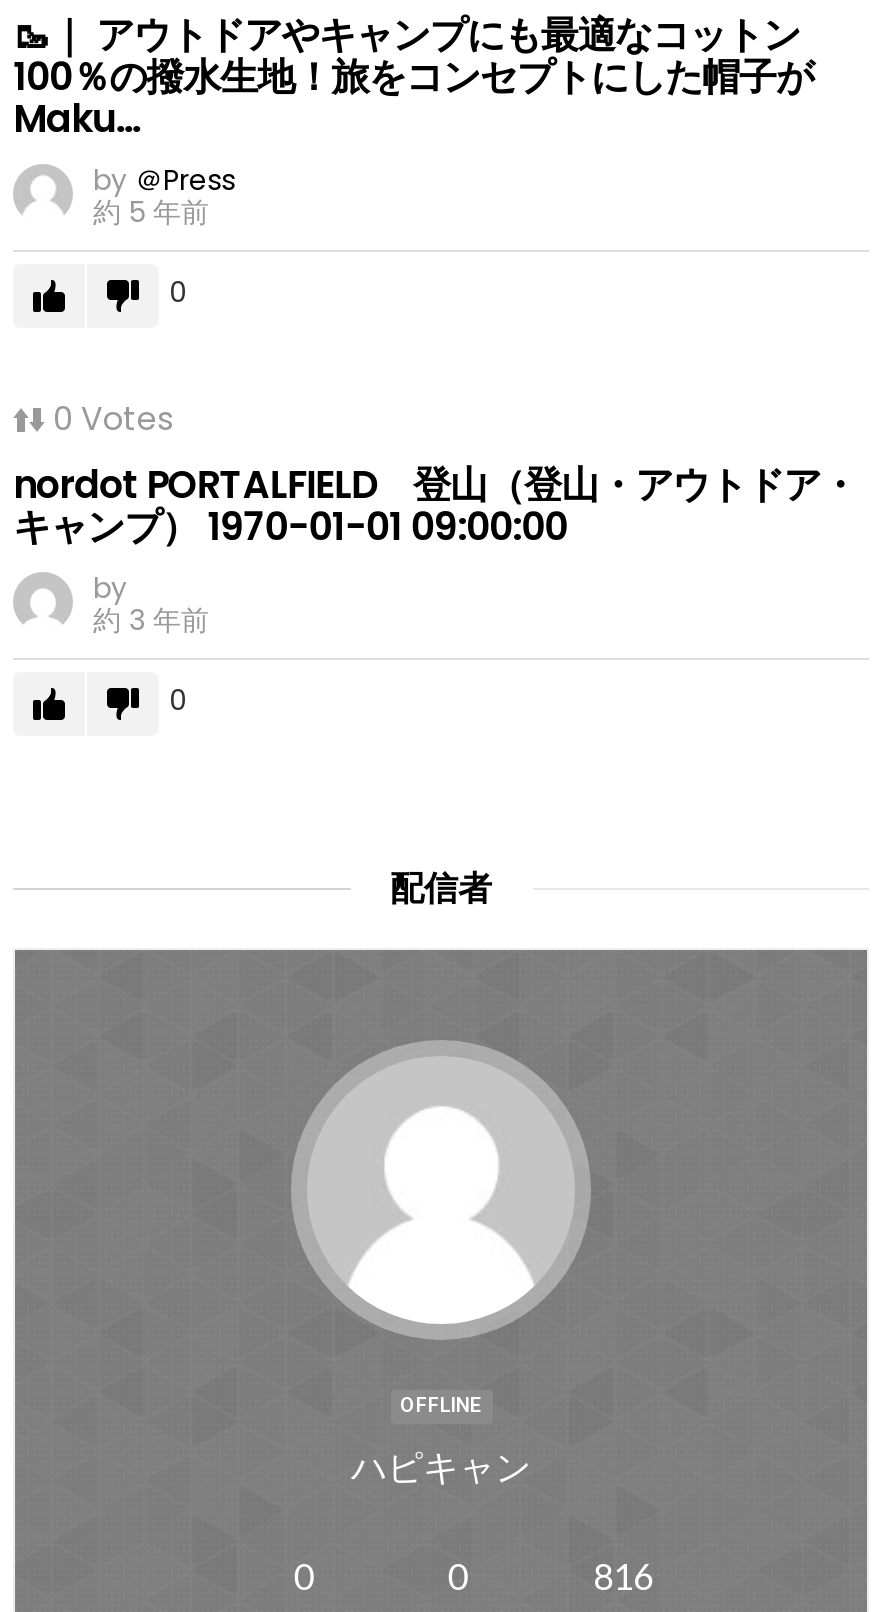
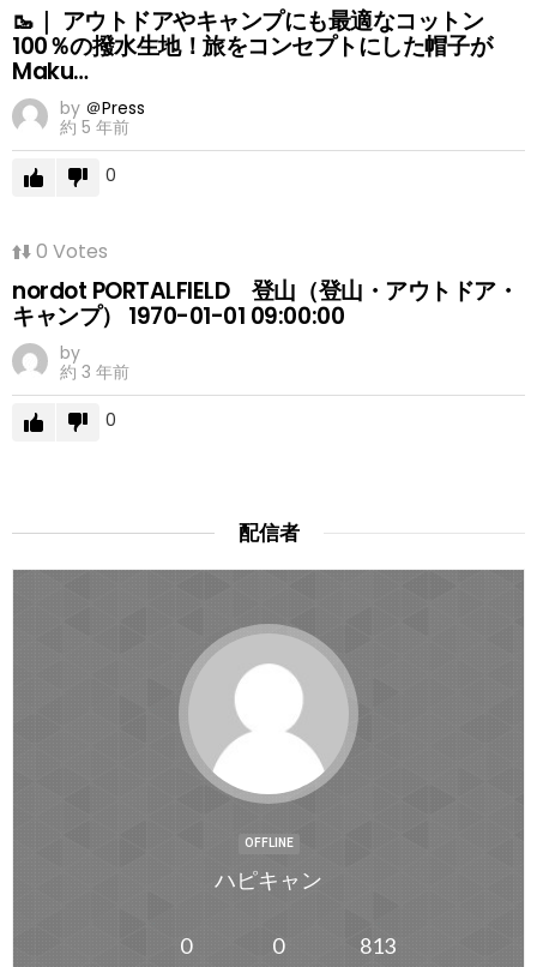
[593,1555,653,1599] 816 -> [360,933,396,959] 813

